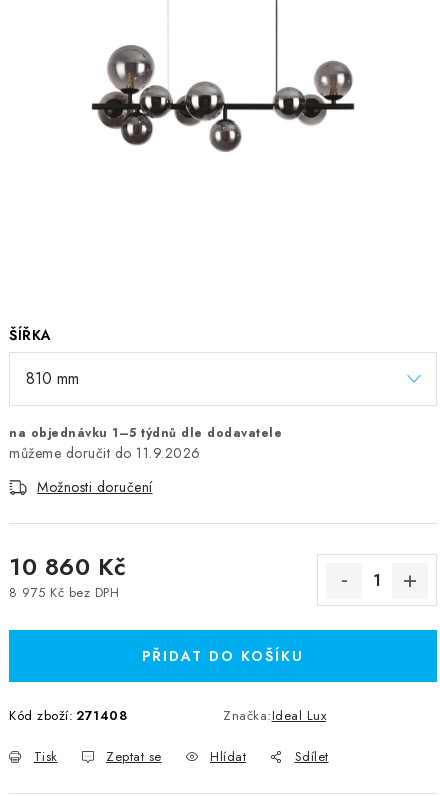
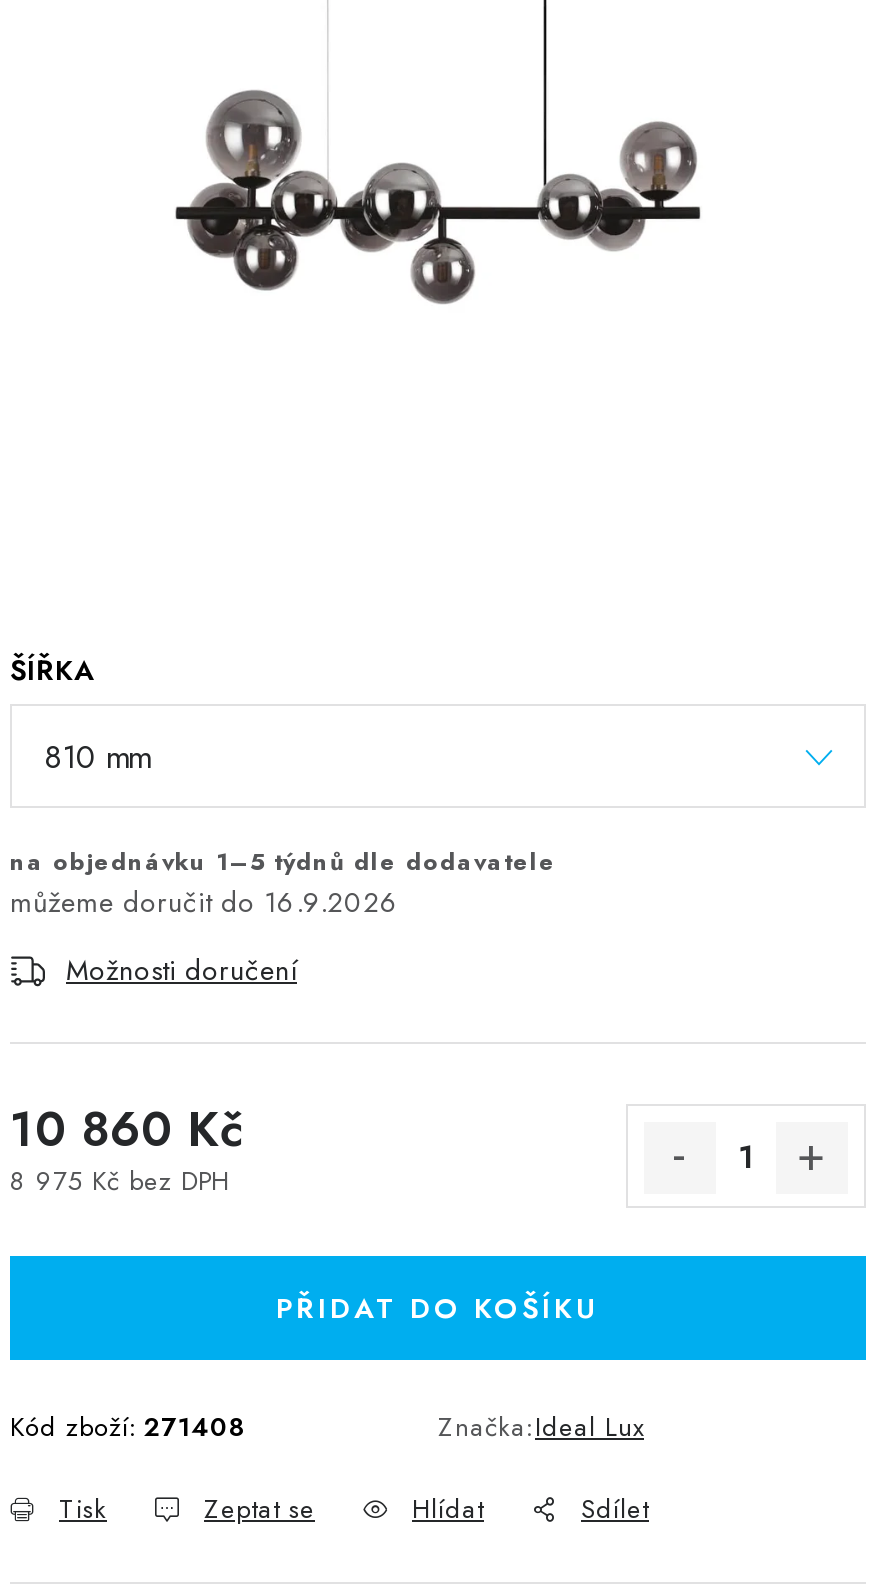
[136,443,200,463] 11.9.2026 -> [264,882,399,922] 16.9.2026

